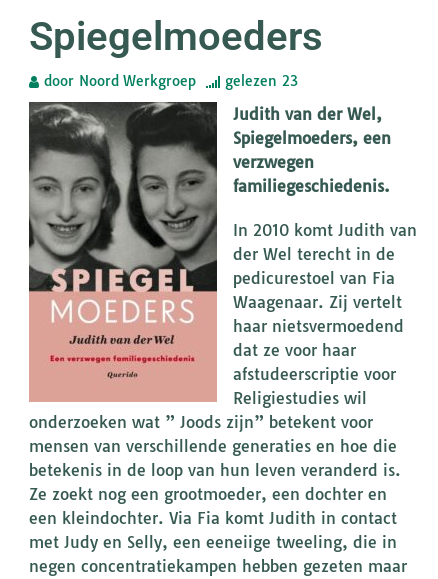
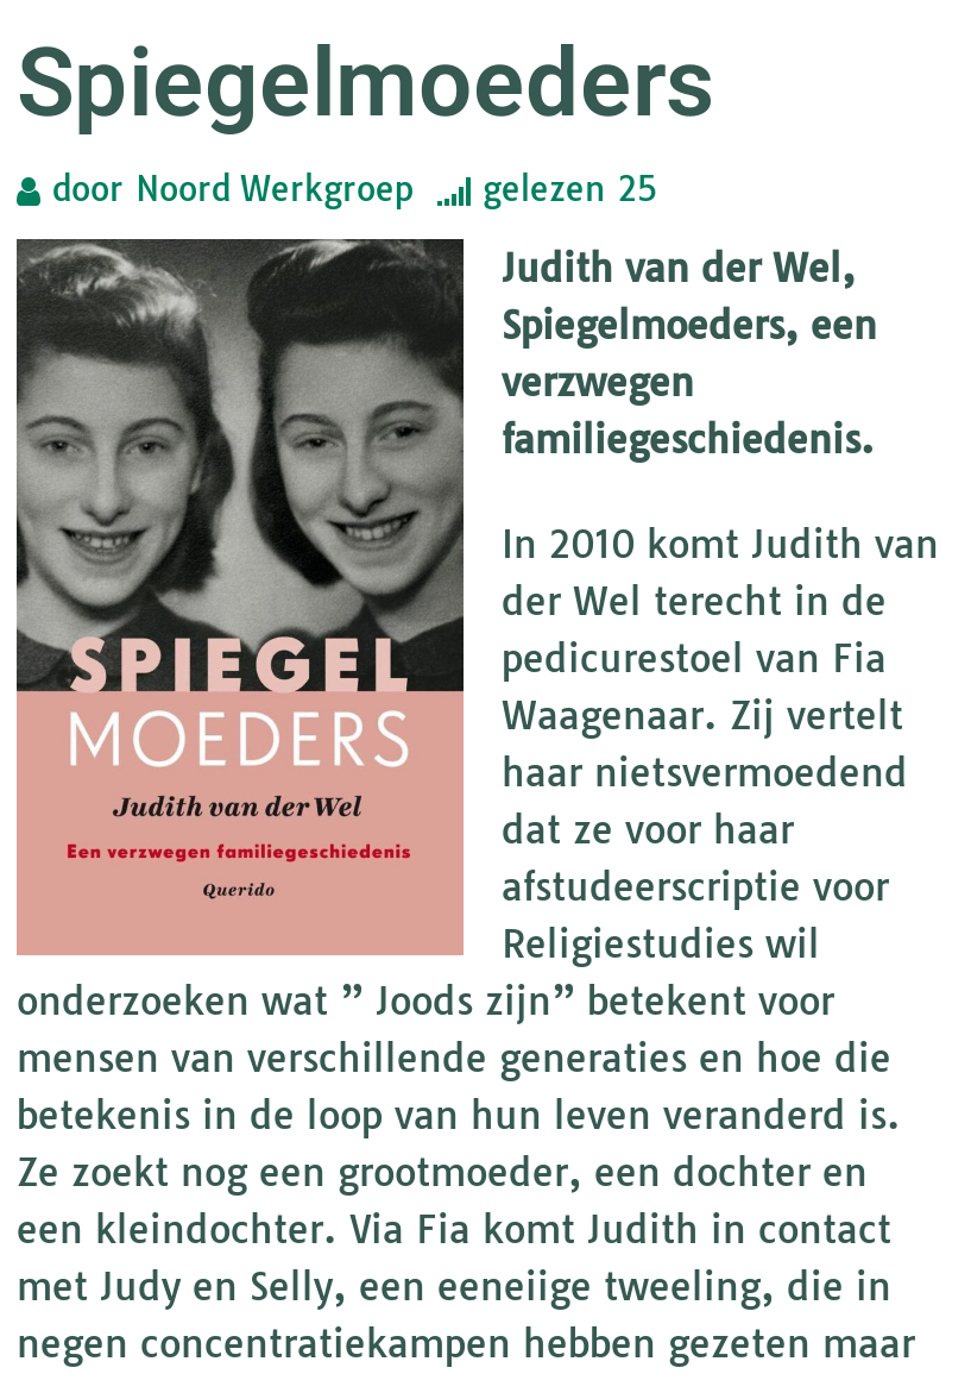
[44,72,298,90] door Noord Werkgroep gelezen 23 -> [52,168,656,211] door Noord Werkgroep gelezen 25

